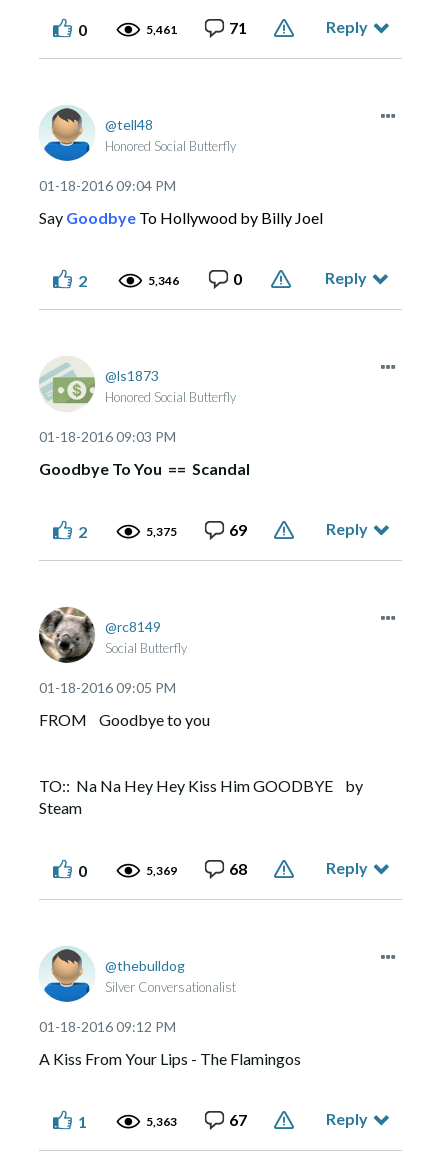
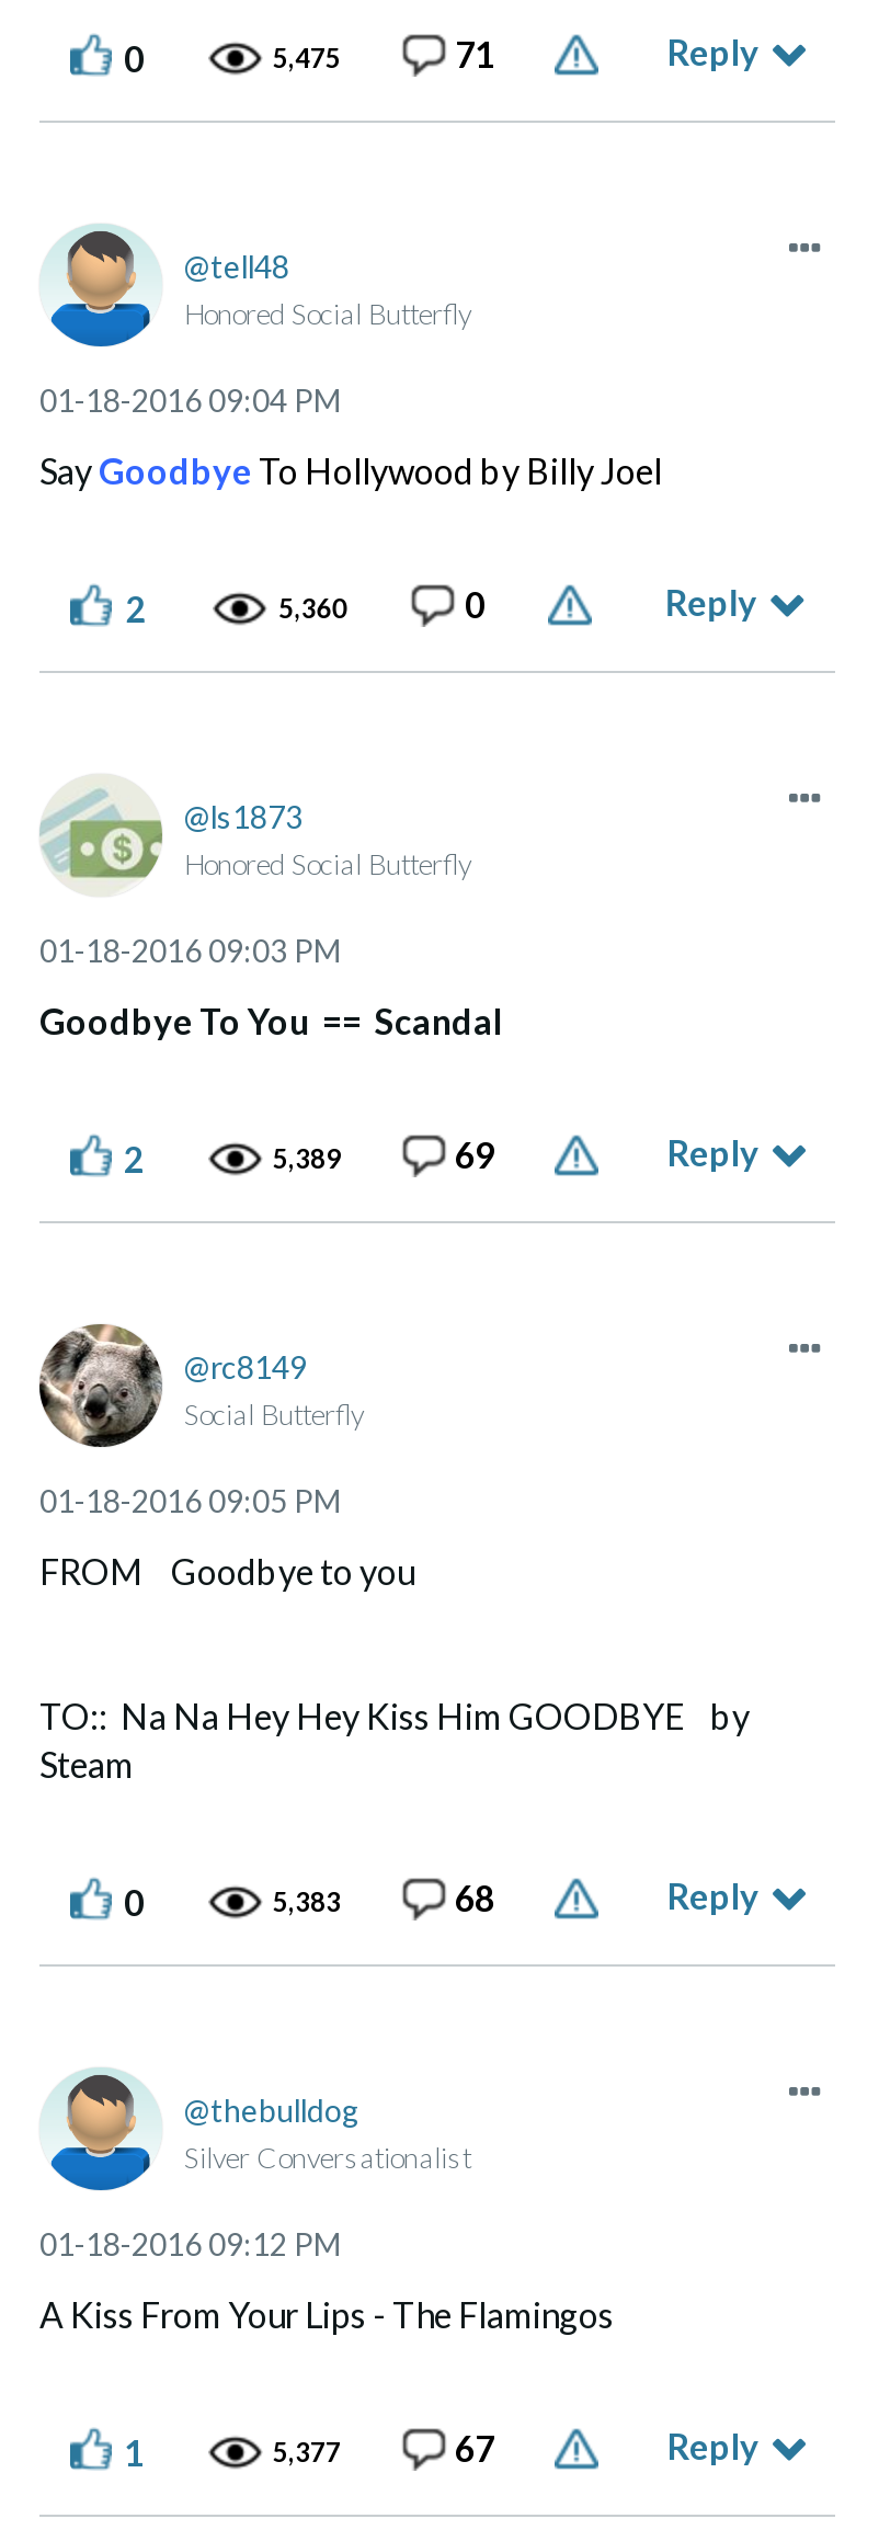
[145,22,176,37] 5,461 -> [273,41,341,74] 5,475
[148,273,179,288] 5,346 -> [279,591,347,624] 5,360
[145,524,176,539] 5,375 -> [273,1142,341,1174] 5,389
[145,863,176,878] 5,369 -> [273,1885,341,1918] 5,383
[145,1114,176,1129] 5,363 -> [273,2435,341,2468] 5,377

